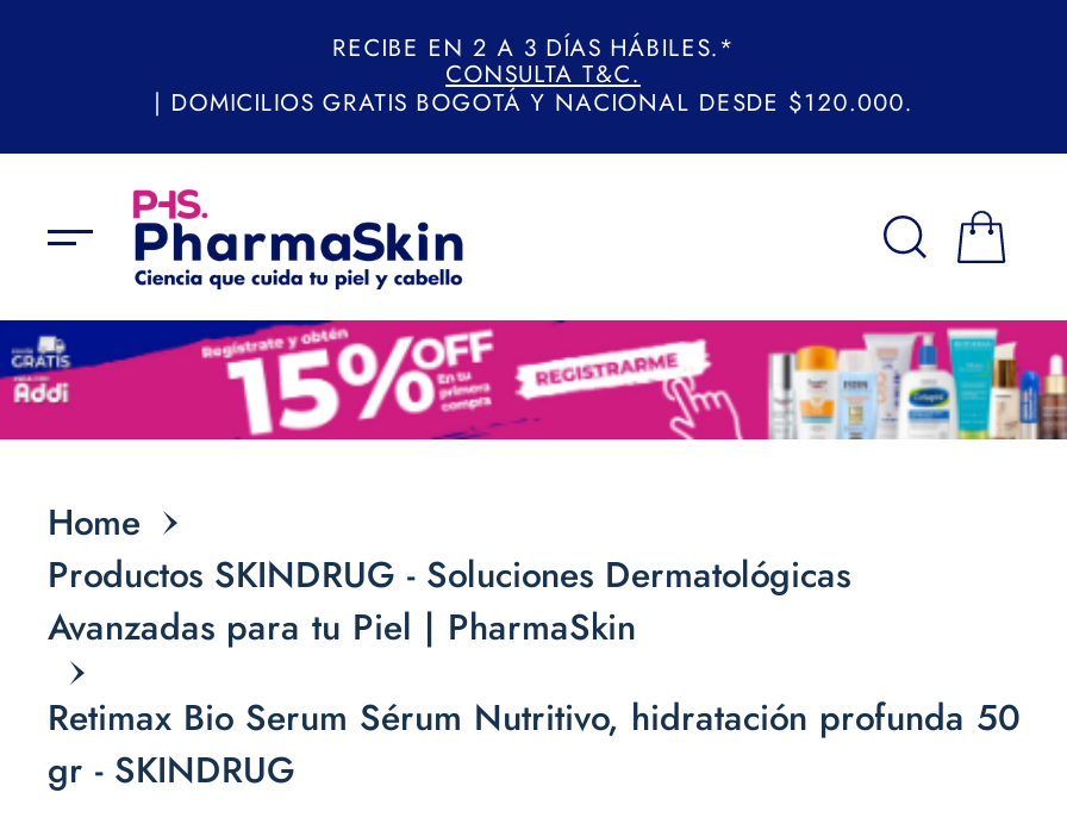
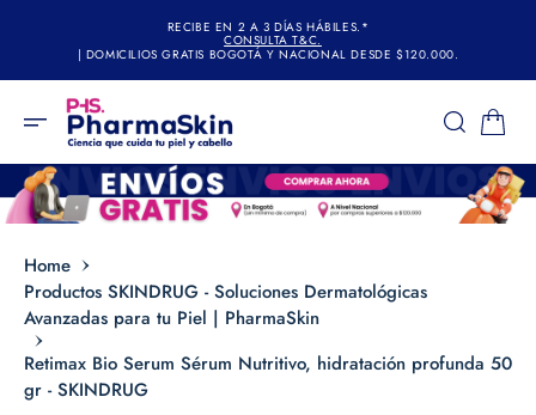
[7,318,1060,442] [image] -> [4,163,532,225] [image]

